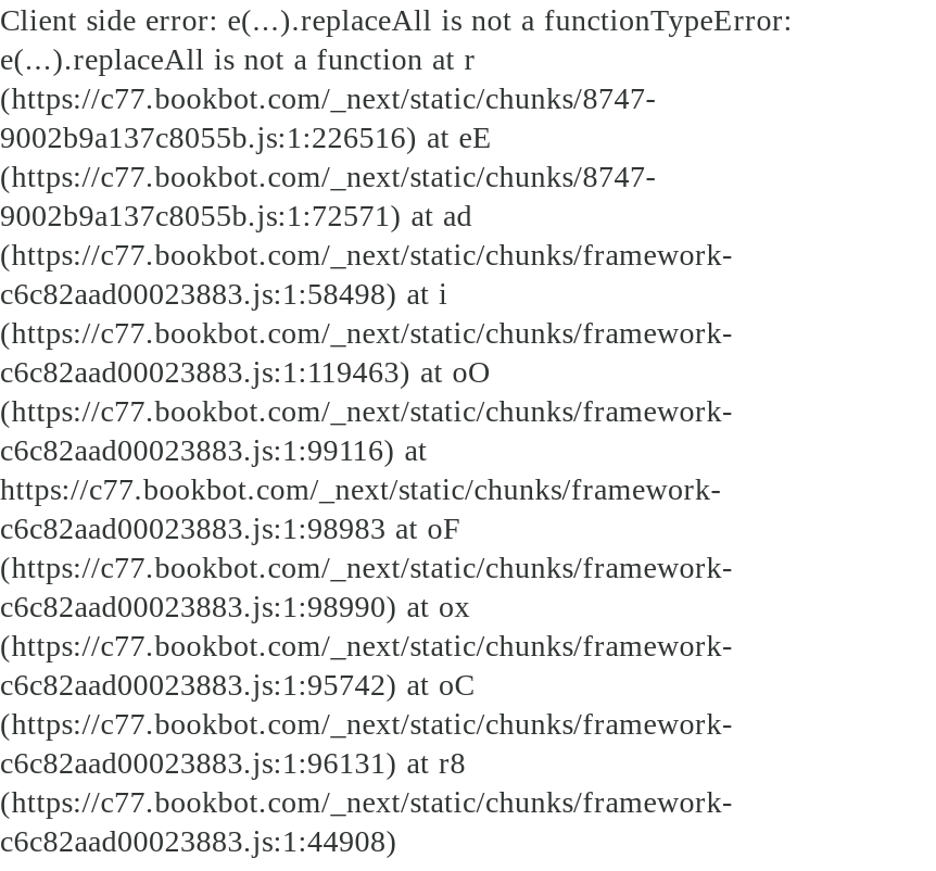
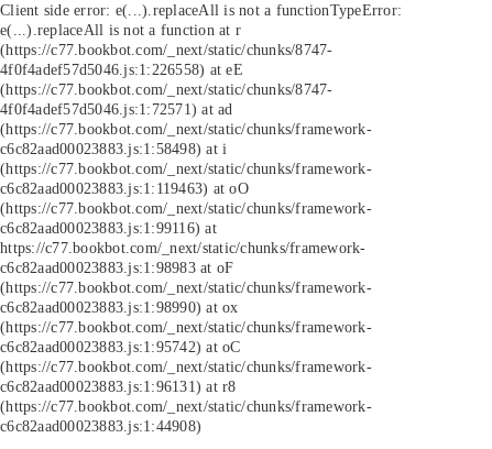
[0,119,493,154] 9002b9a137c8055b.js:1:226516) at eE -> [0,61,243,78] 4f0f4adef57d5046.js:1:226558) at eE
[0,198,472,232] 9002b9a137c8055b.js:1:72571) at ad -> [0,100,233,118] 4f0f4adef57d5046.js:1:72571) at ad

